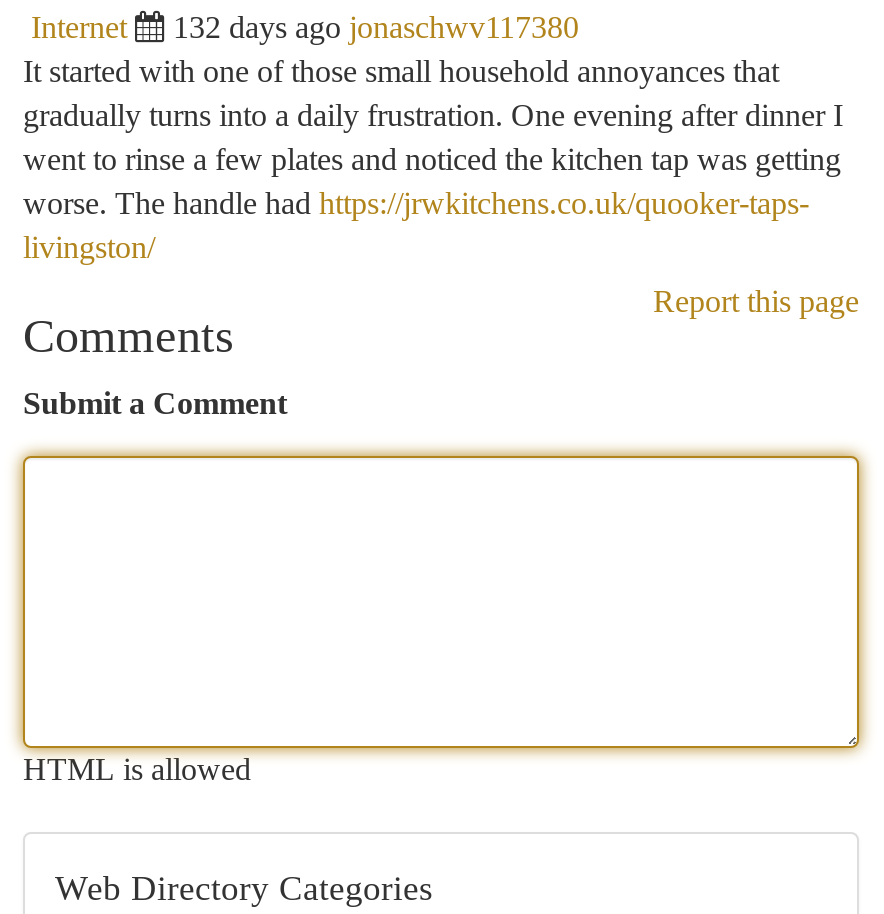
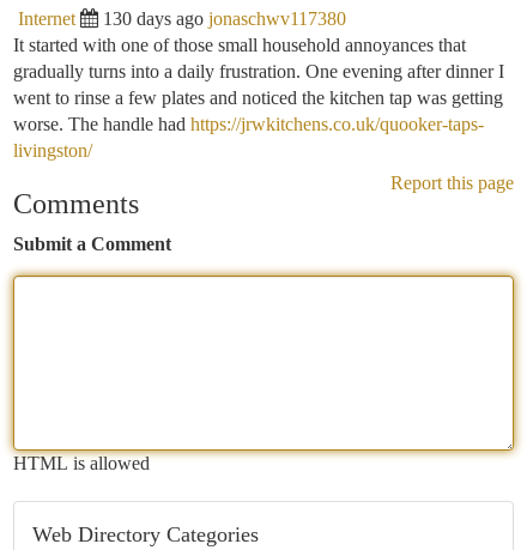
[173,10,579,44] 132 days ago jonaschwv117380 -> [103,8,346,29] 130 days ago jonaschwv117380

